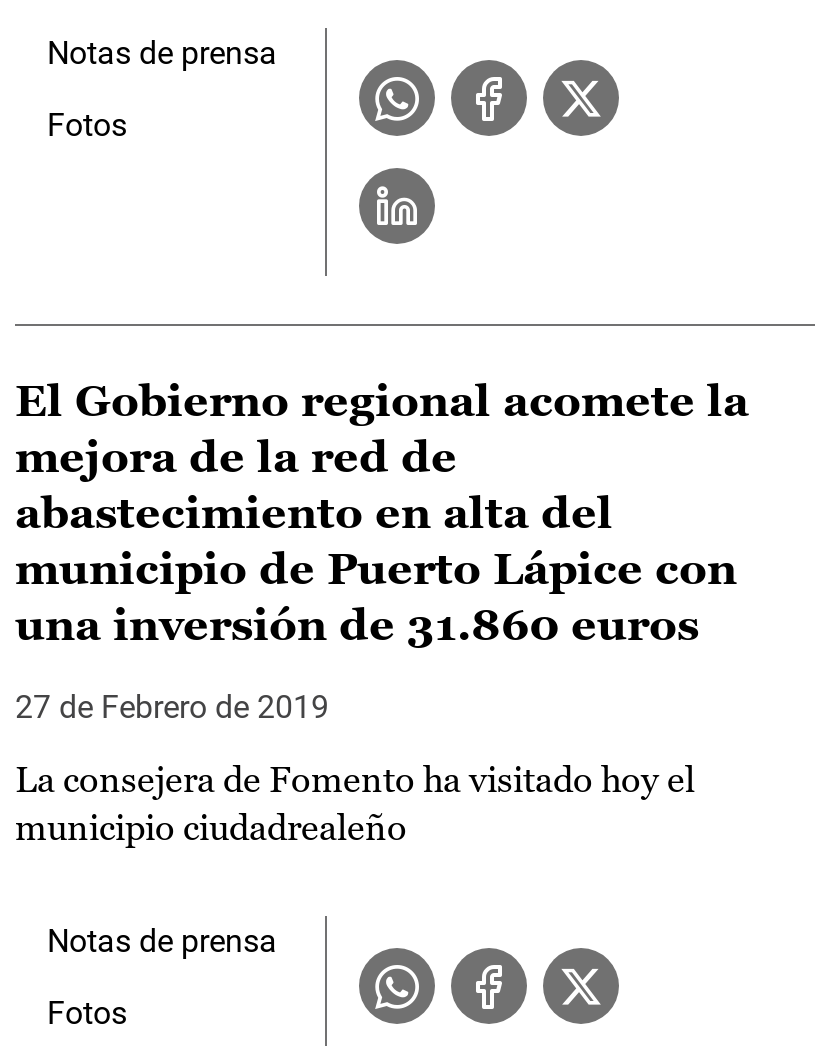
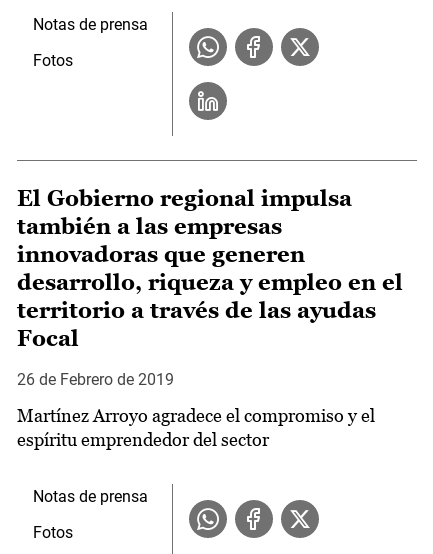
[15,376,749,650] El Gobierno regional acomete la | mejora de la red de | abastecimiento en alta del | municipio de Puerto Lápice con | una inversión de 31.860 euros -> [17,186,403,351] El Gobierno regional impulsa | también a las empresas | innovadoras que generen | desarrollo, riqueza y empleo en el | territorio a través de las ayudas | Focal
[15,688,329,726] 27 de Febrero de 2019 -> [17,370,174,389] 26 de Febrero de 2019
[15,758,695,848] La consejera de Fomento ha visitado hoy el | municipio ciudadrealeño -> [17,405,375,450] Martínez Arroyo agradece el compromiso y el | espíritu emprendedor del sector

